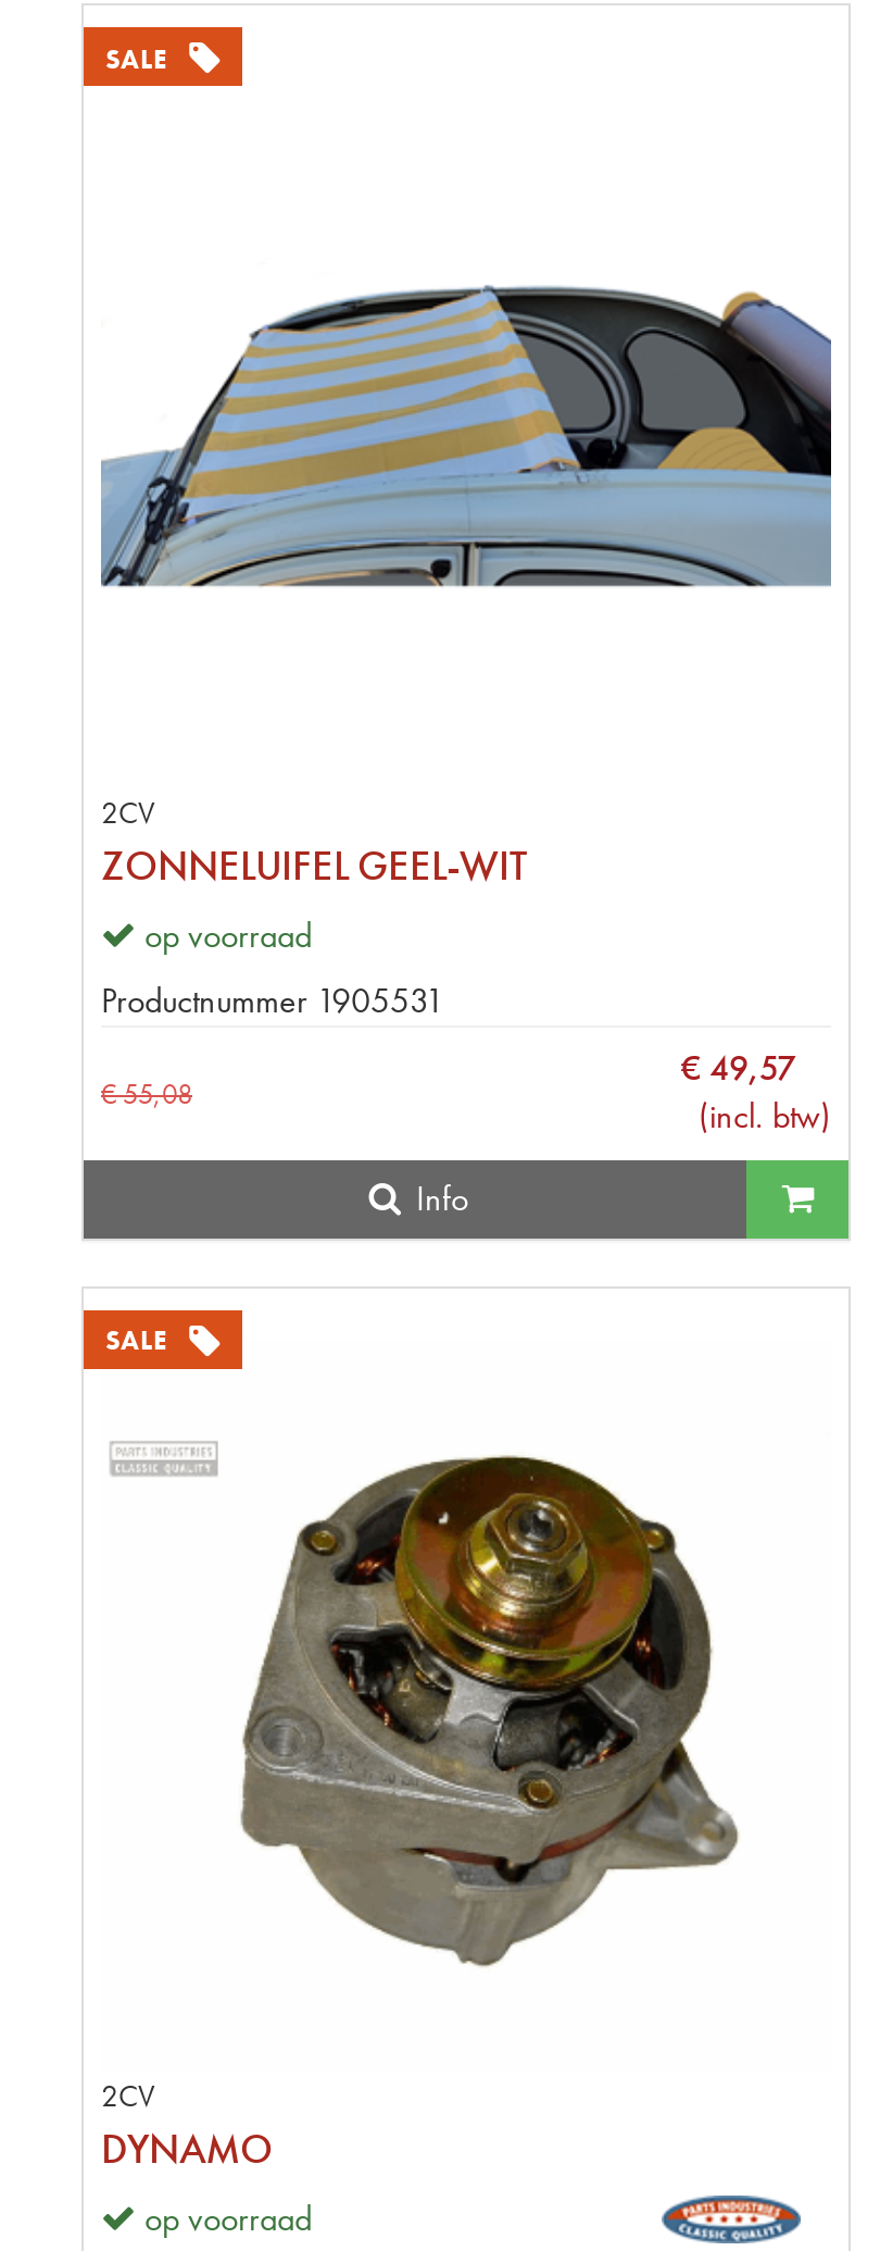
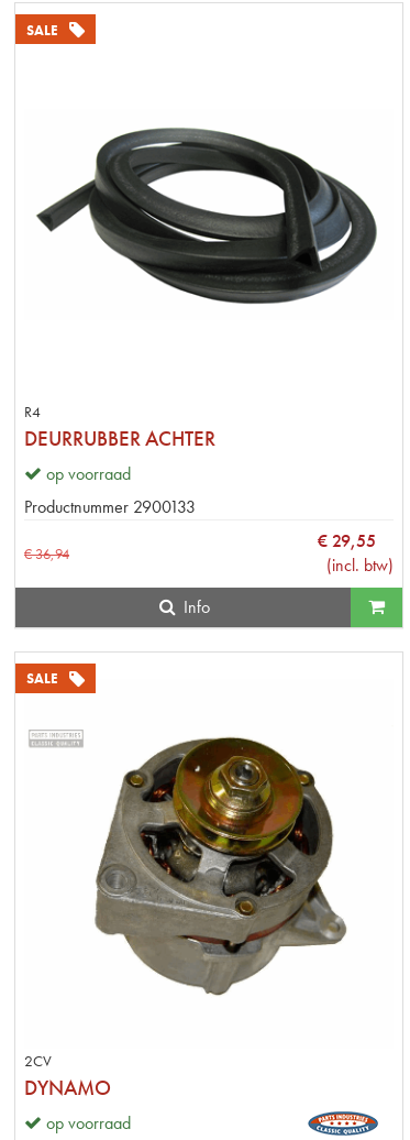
[99,251,833,599] [image] -> [24,127,394,305] [image]
[101,793,527,893] 2CV | ZONNELUIFEL GEEL-WIT -> [24,402,215,453] R4 | DEURRUBBER ACHTER
[101,978,444,1024] Productnummer 1905531 -> [24,496,196,519] Productnummer 2900133
[681,1046,796,1091] € 49,57 -> [318,530,376,553] € 29,55
[101,1076,192,1113] € 55,08 -> [24,545,69,564] € 36,94

